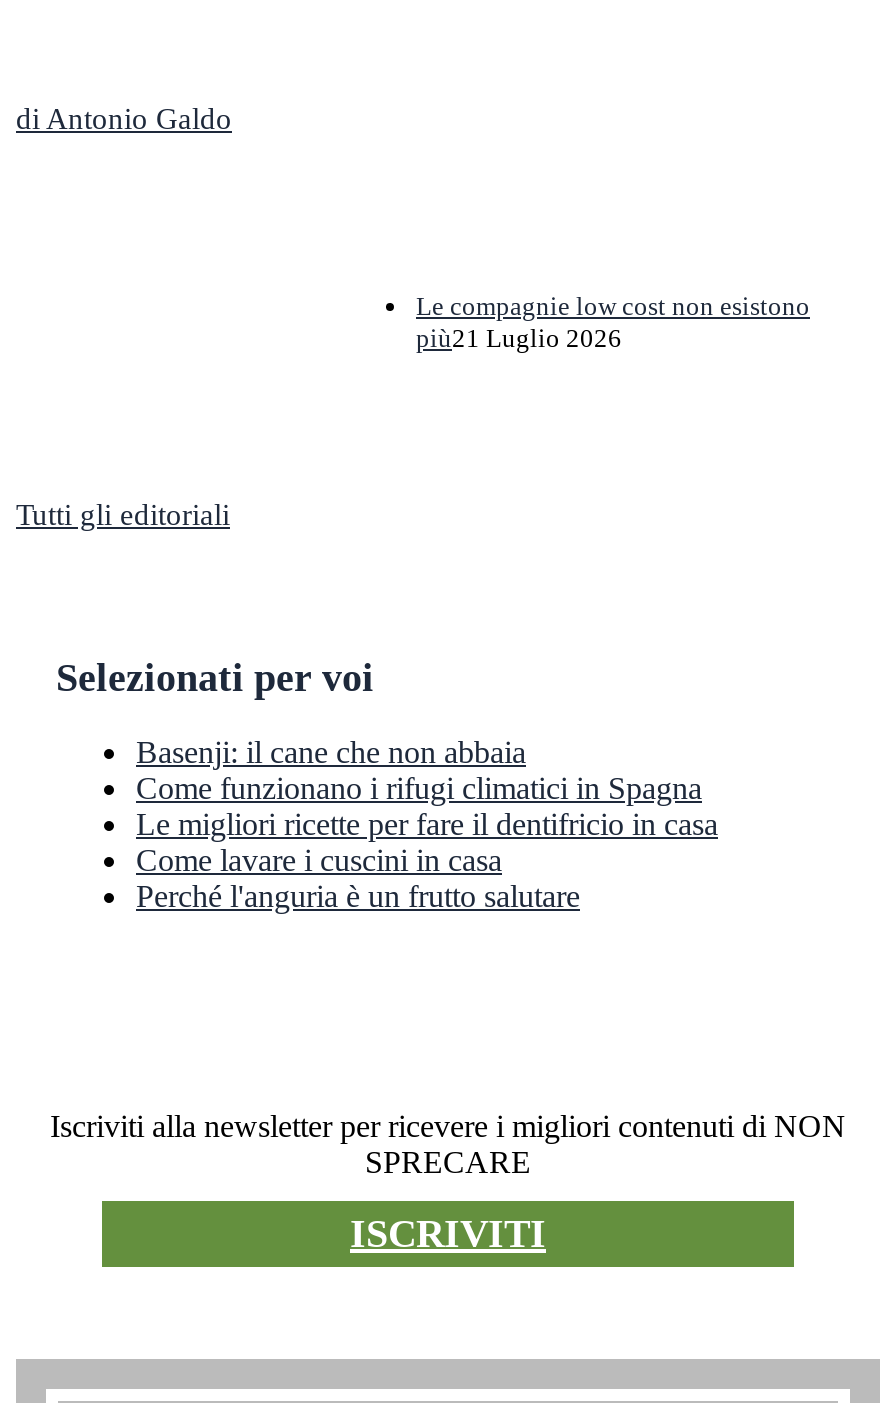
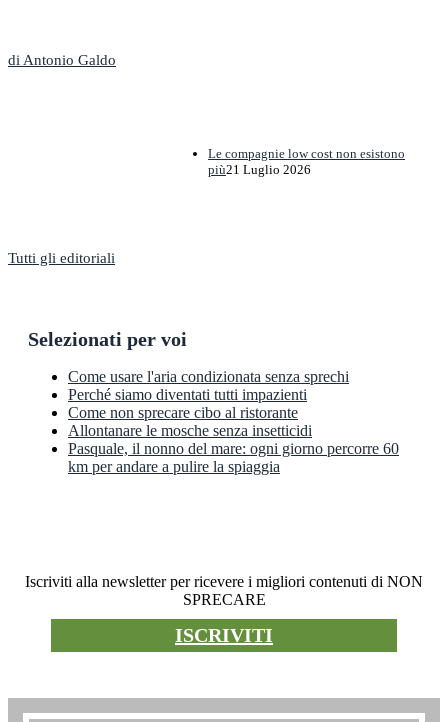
[136,735,718,913] Basenji: il cane che non abbaia | Come funzionano i rifugi climatici in Spagna | Le migliori ricette per fare il dentifricio in casa | Come lavare i cuscini in casa | Perché l'anguria è un frutto salutare -> [68,368,399,475] Come usare l'aria condizionata senza sprechi | Perché siamo diventati tutti impazienti | Come non sprecare cibo al ristorante | Allontanare le mosche senza insetticidi | Pasquale, il nonno del mare: ogni giorno percorre 60 | km per andare a pulire la spiaggia

